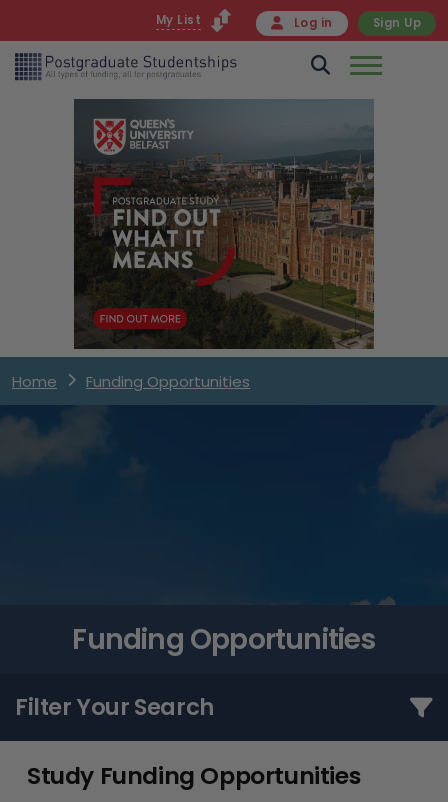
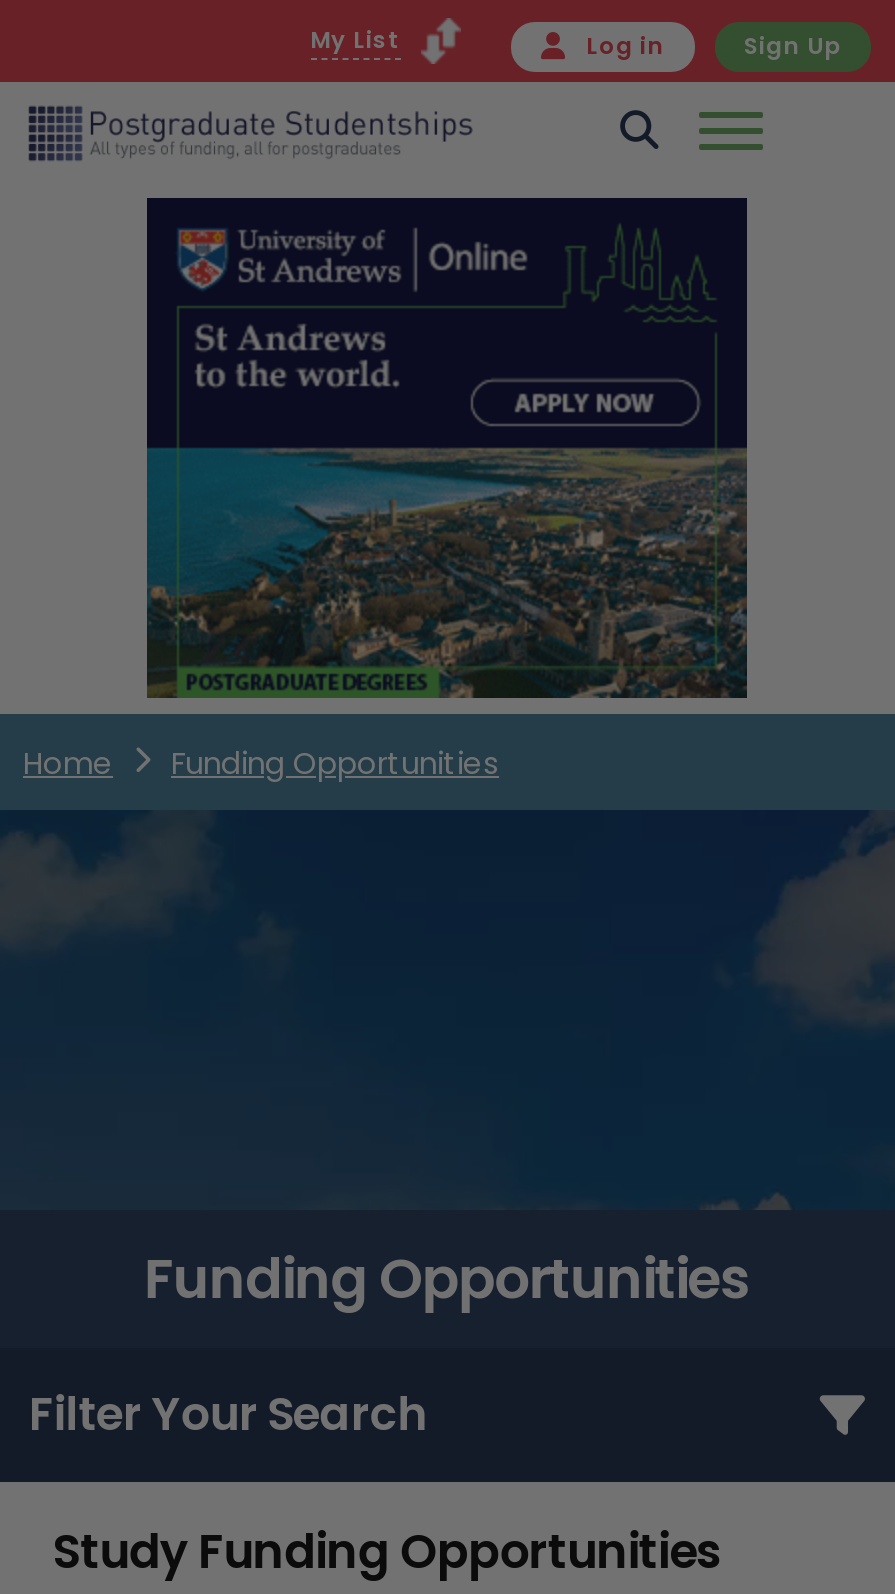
[73,98,375,350] [image] -> [145,196,749,700] [image]

